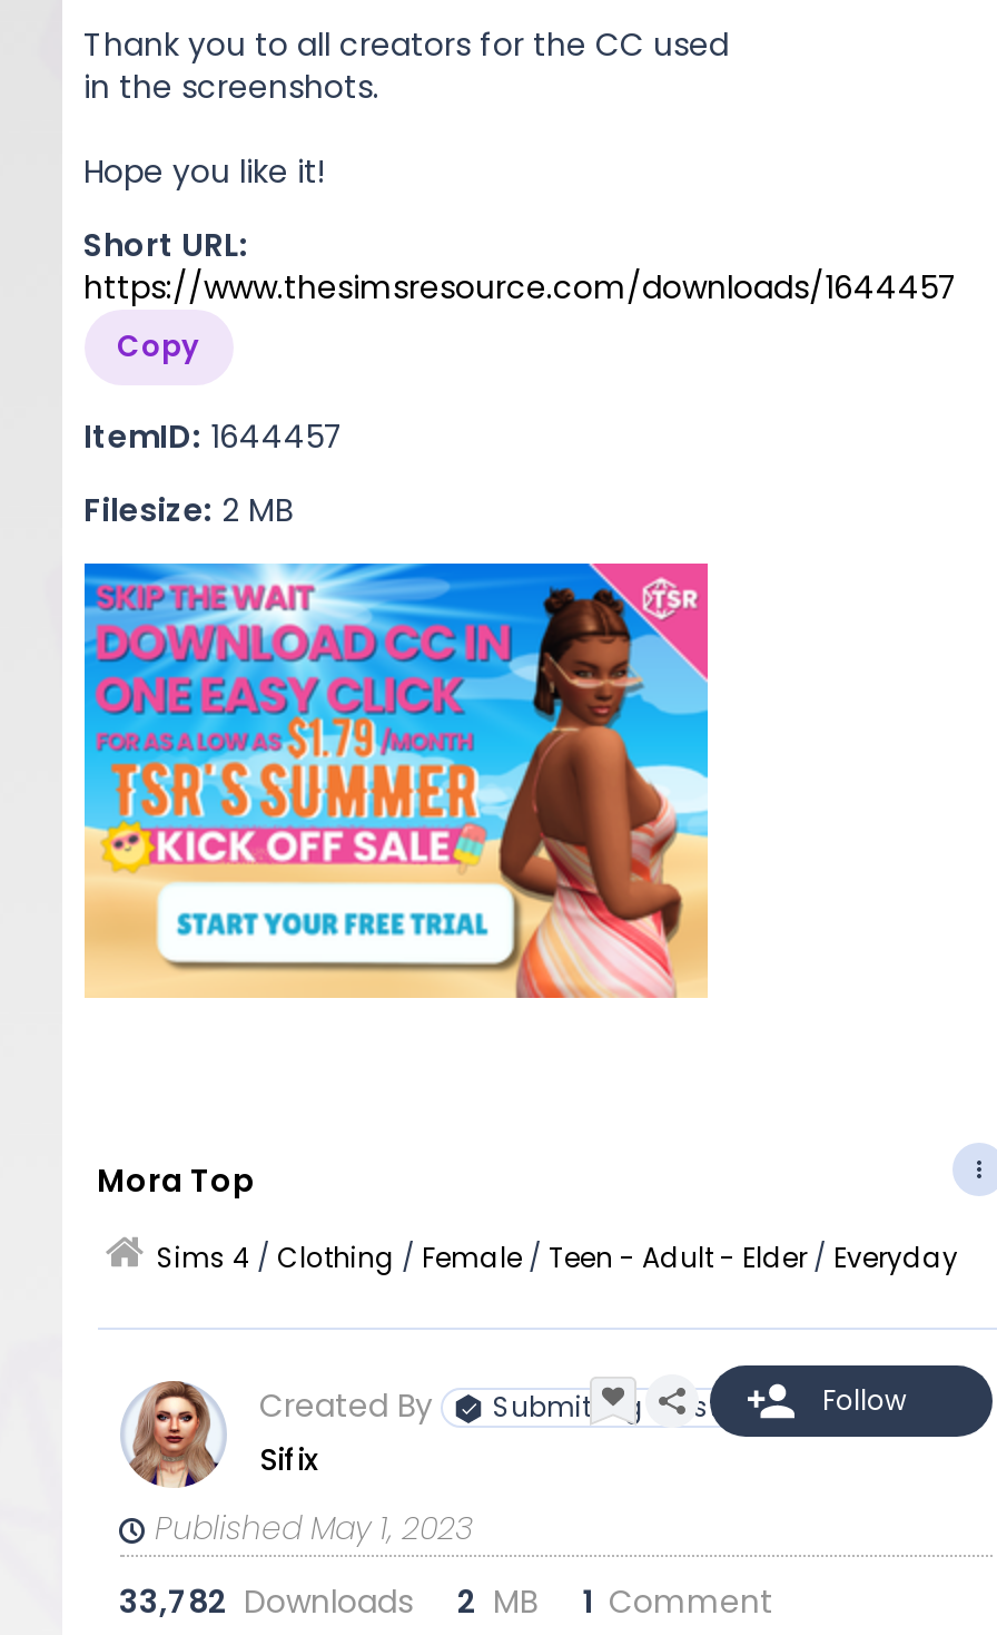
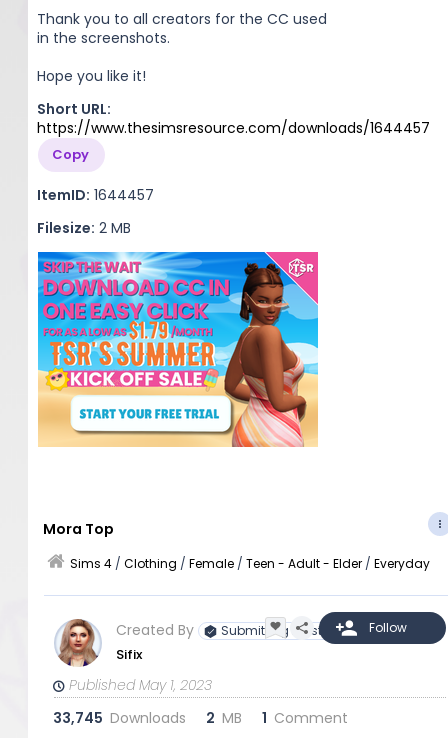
[119,1579,773,1623] 33,782 Downloads 2 MB 1 Comment -> [53,708,348,728] 33,745 Downloads 2 MB 1 Comment

